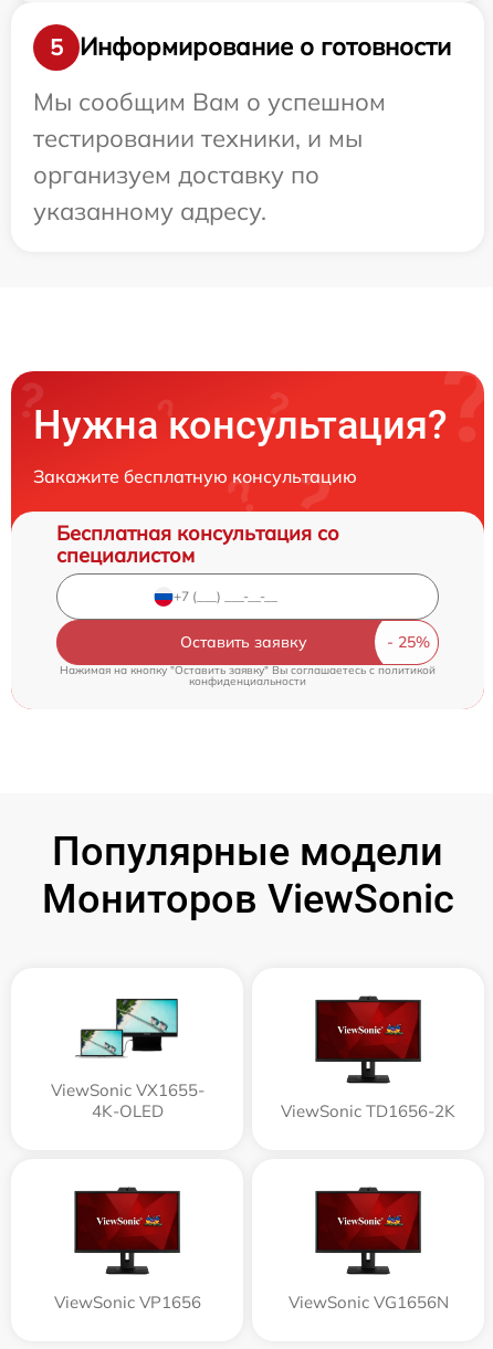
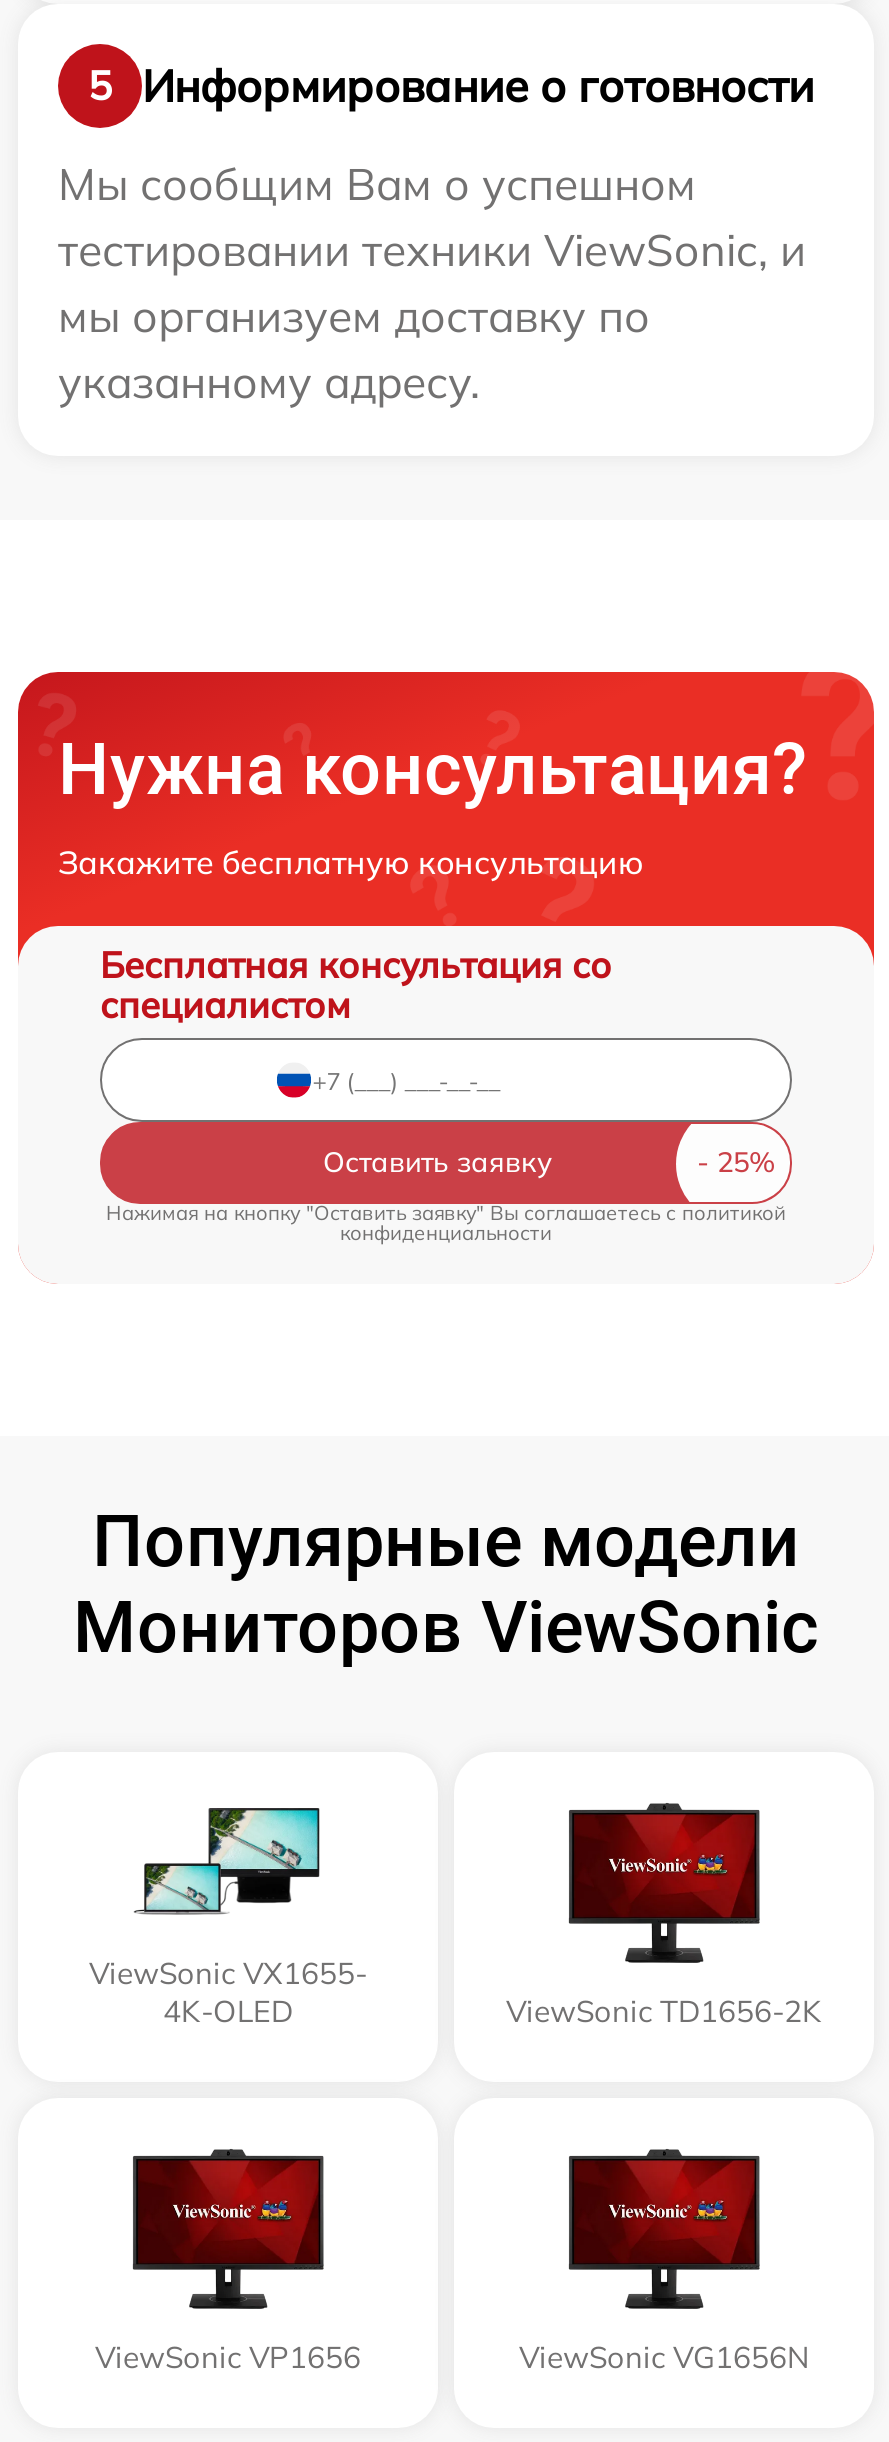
[33,123,363,190] тестировании техники, и мы | организуем доставку по -> [58,222,806,344] тестировании техники ViewSonic, и | мы организуем доставку по

